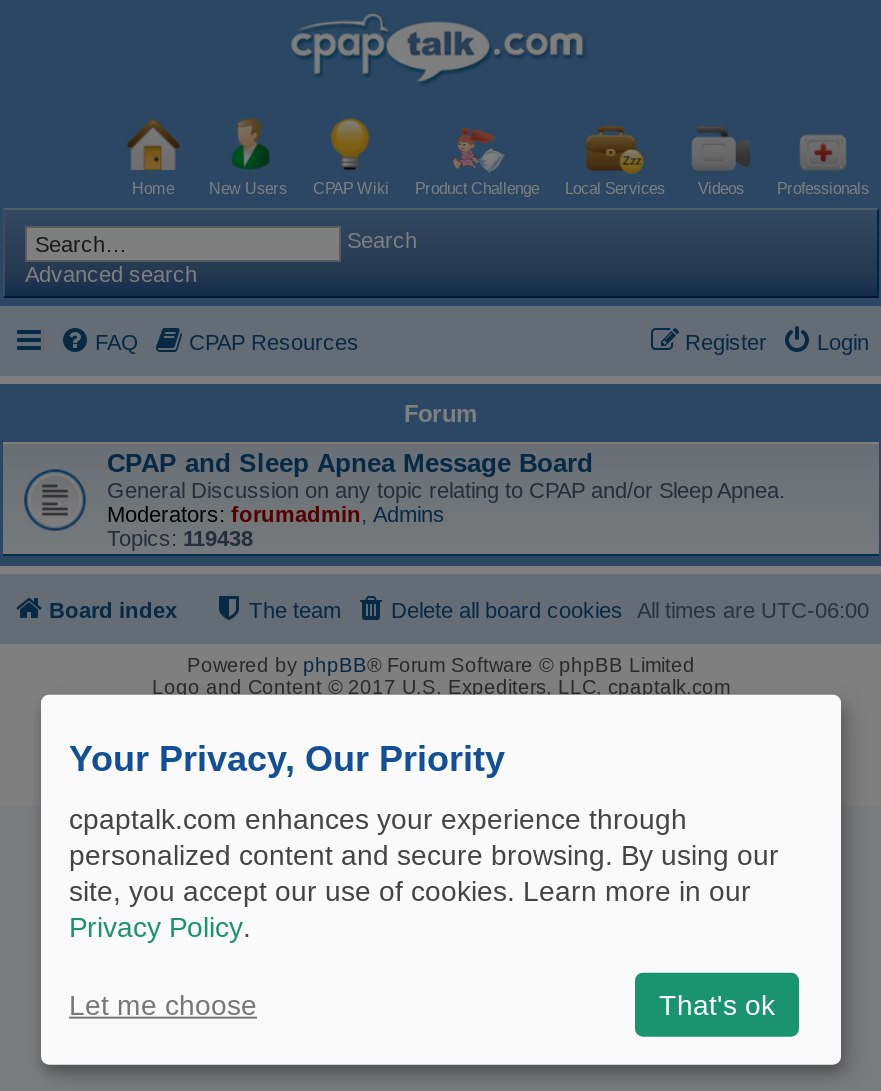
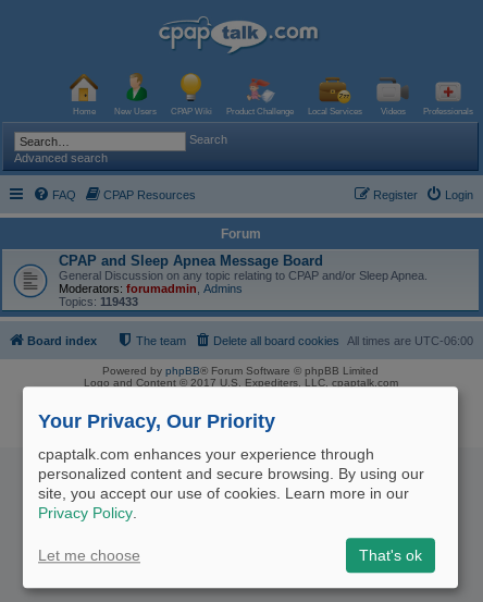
[107,525,253,549] Topics: 119438 -> [59,294,138,308] Topics: 119433

